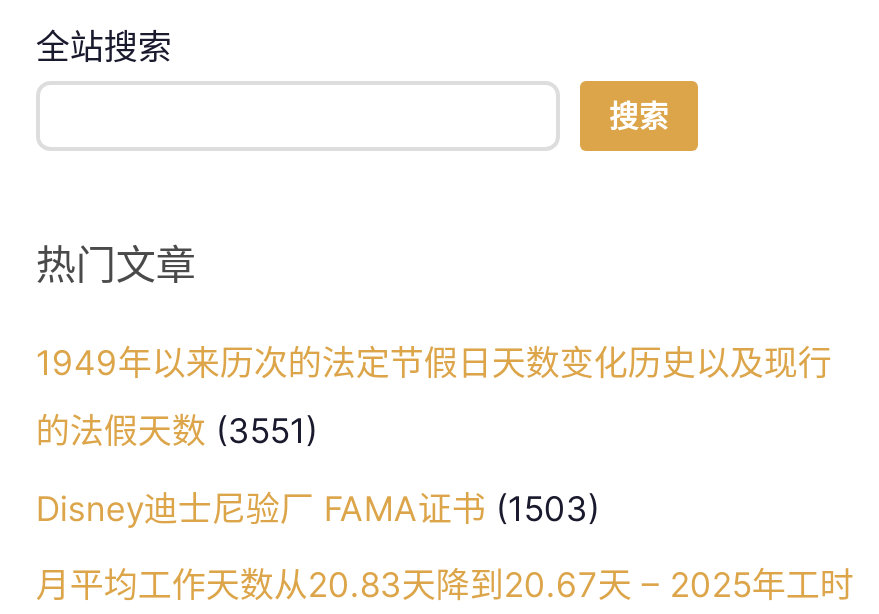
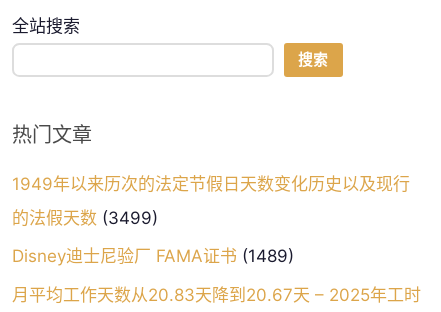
[36,412,318,452] 的法假天数(3551) -> [12,208,158,228] 的法假天数(3499)
[36,488,600,528] Disney迪士尼验厂 FAMA证书(1503) -> [12,246,294,266] Disney迪士尼验厂 FAMA证书(1489)

